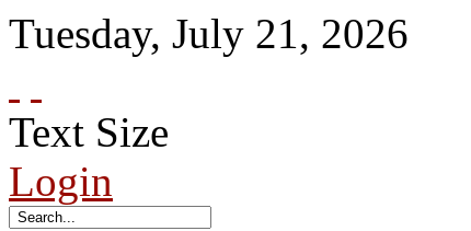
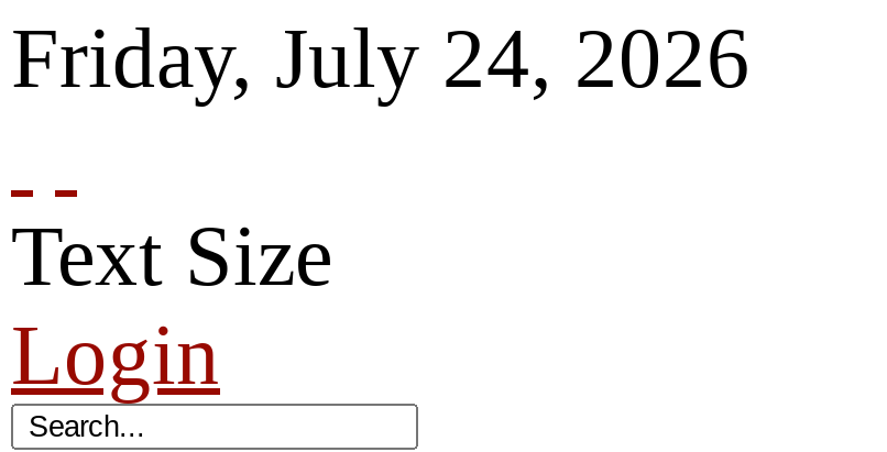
[9,10,409,57] Tuesday, July 21, 2026 -> [11,10,751,104] Friday, July 24, 2026

